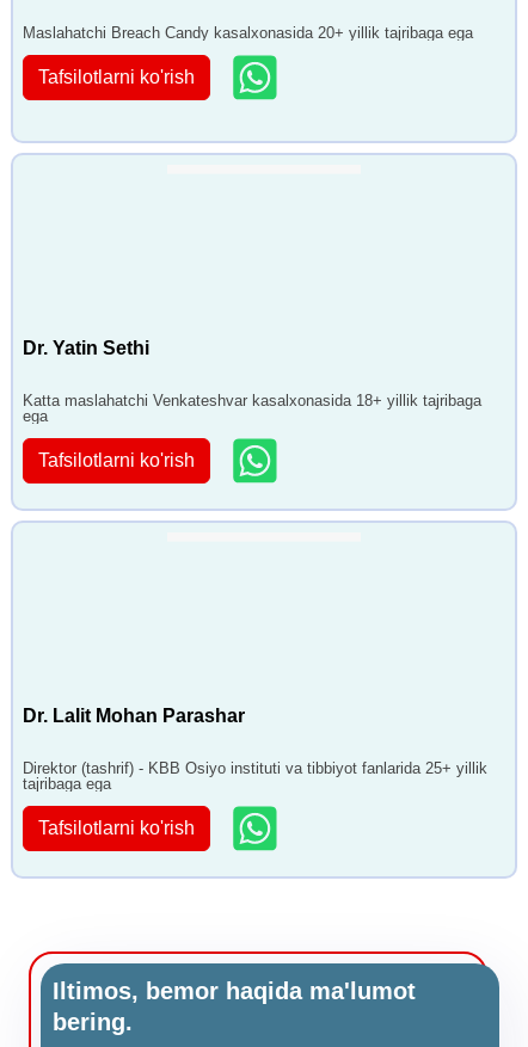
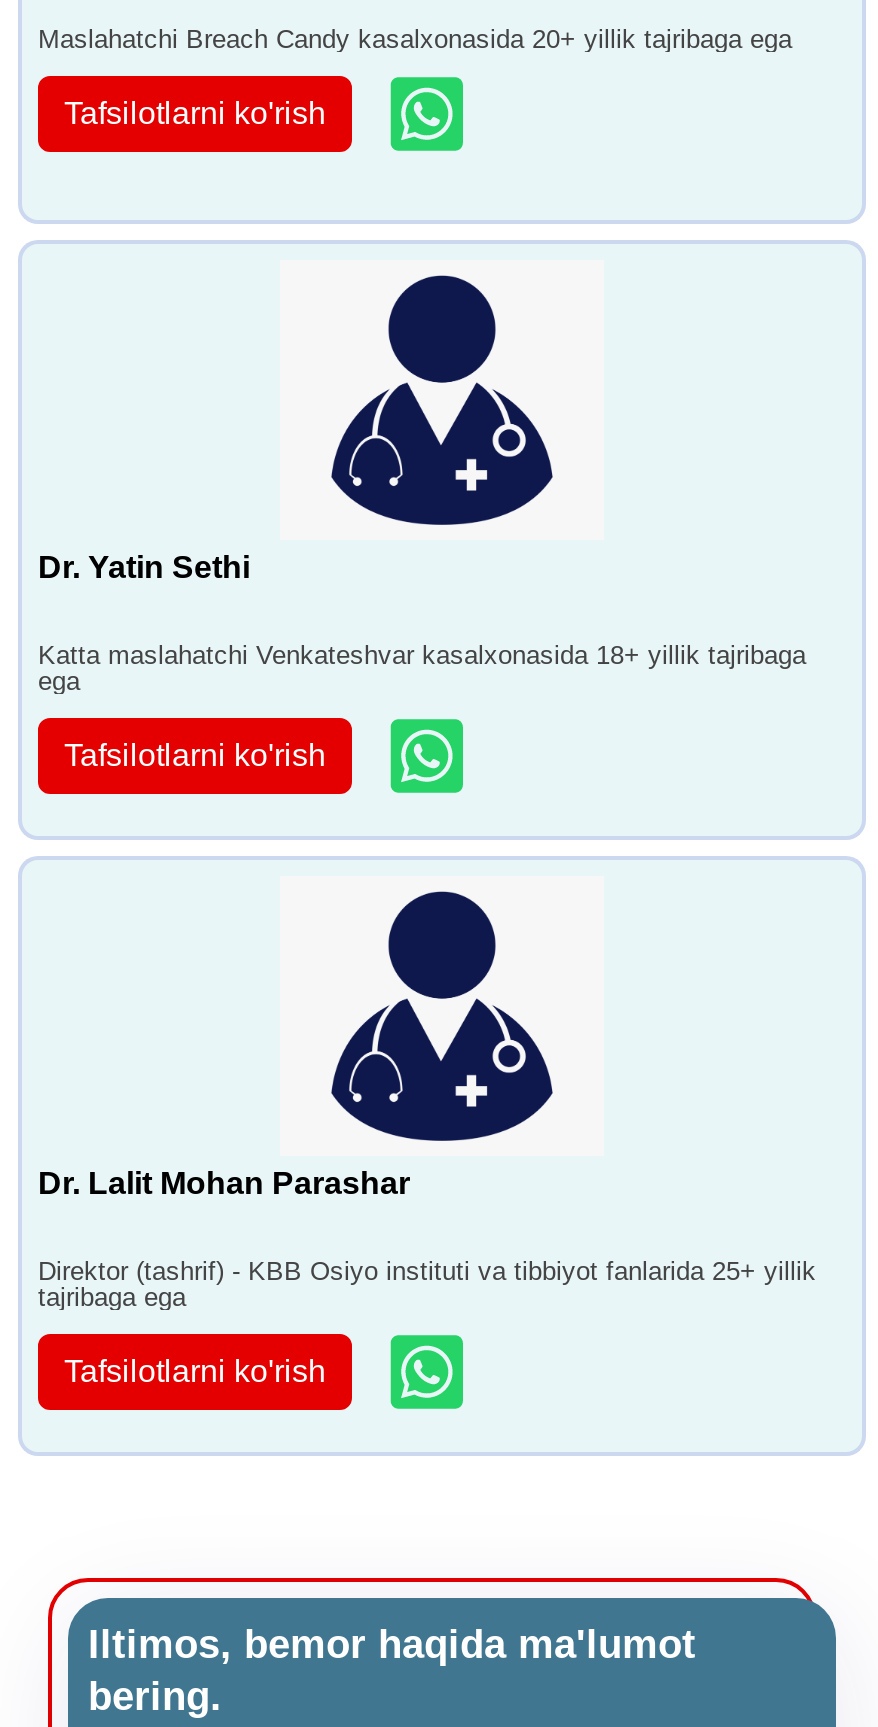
none -> [330,274,554,528] [image]
none -> [330,890,554,1144] [image]

